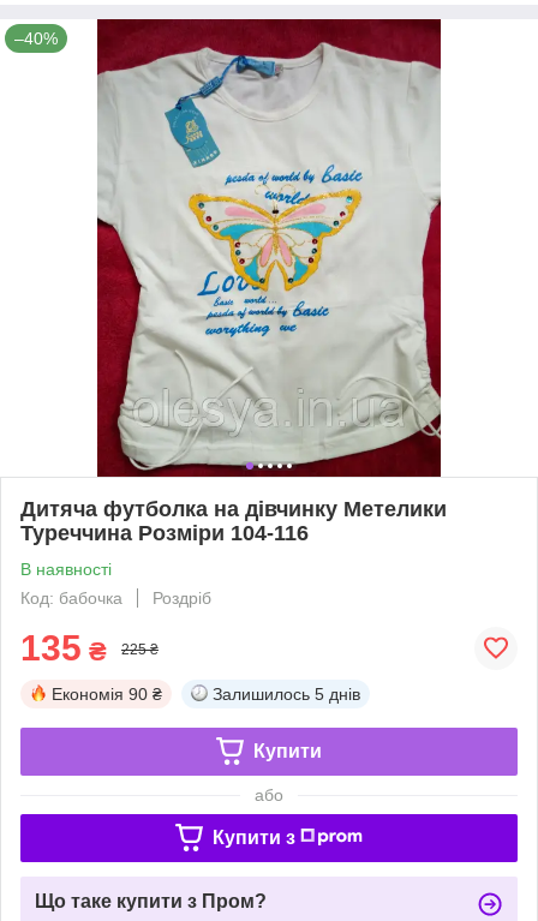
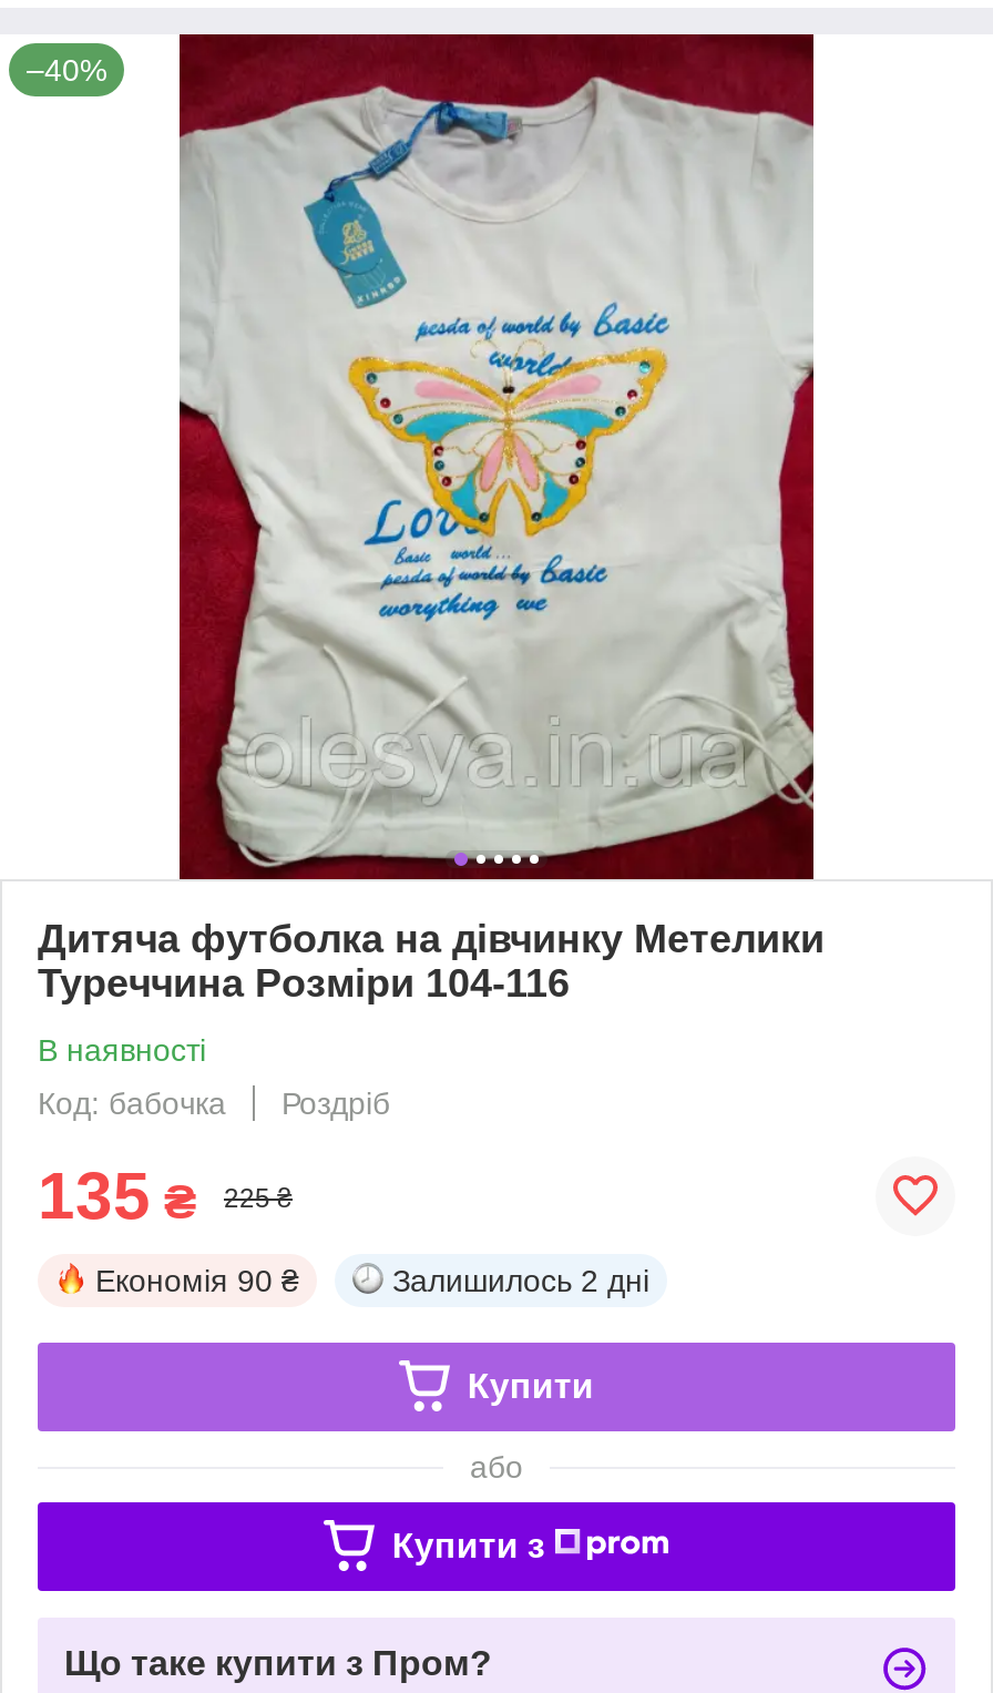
[213,684,360,703] Залишилось 5 днів -> [392,1262,649,1298] Залишилось 2 дні

